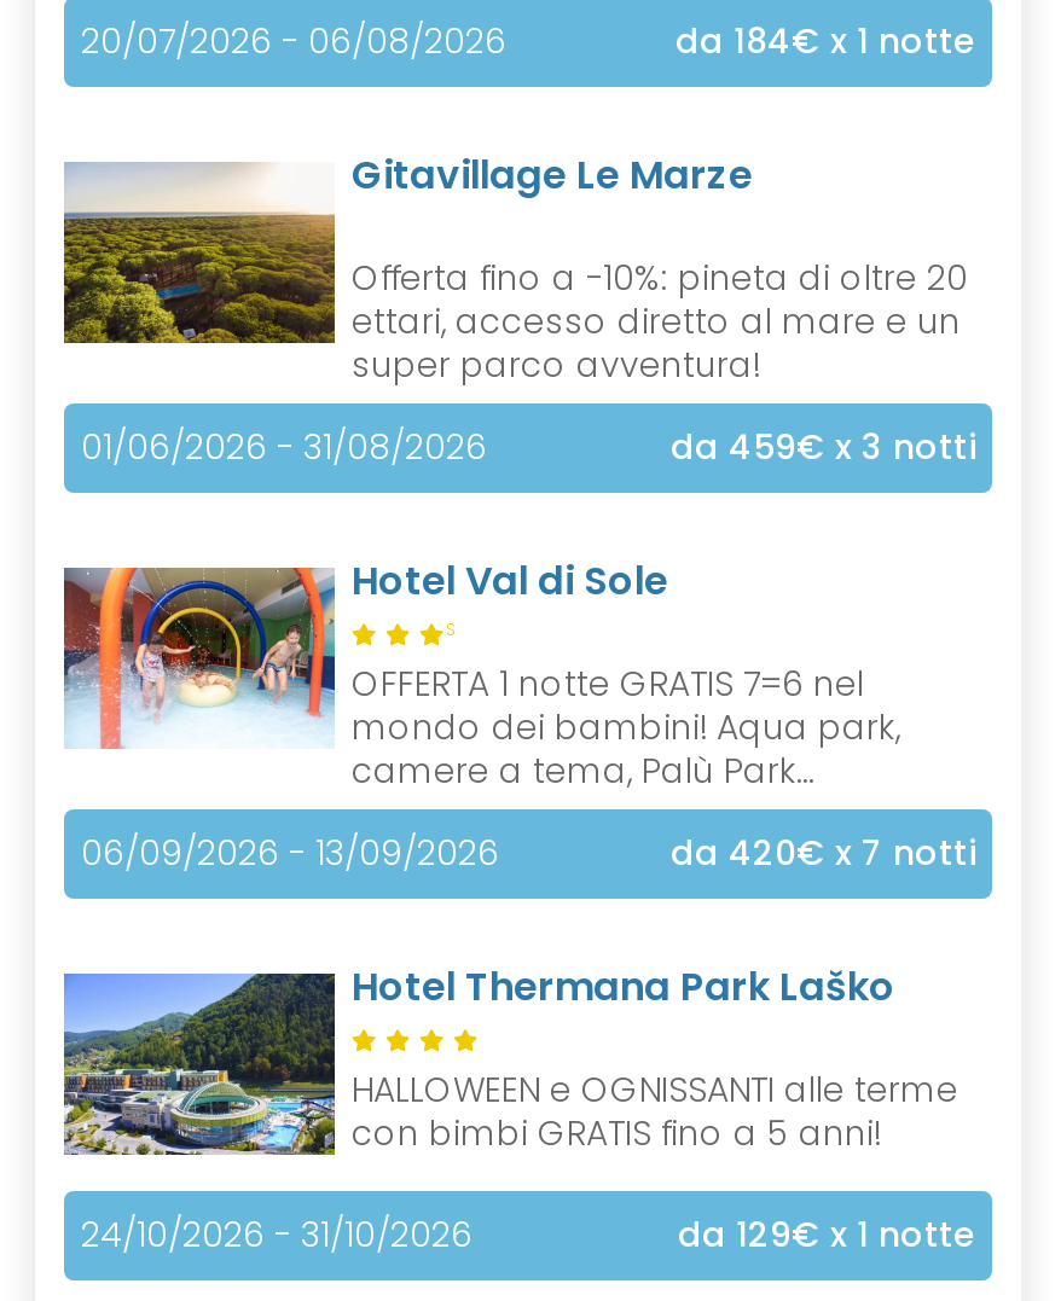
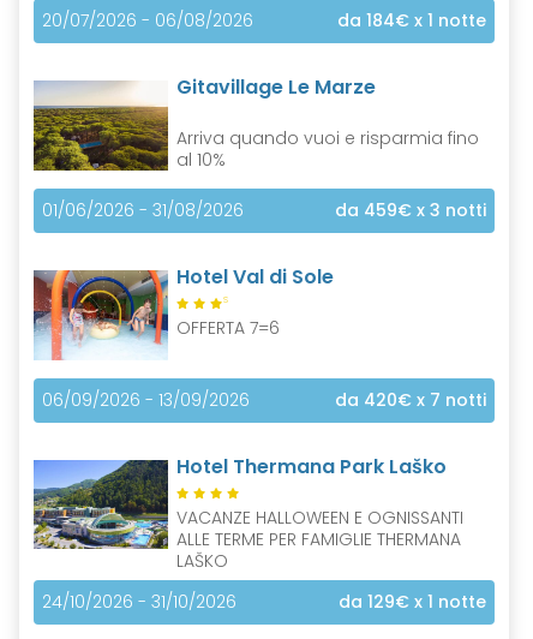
[352,254,968,389] Offerta fino a -10%: pineta di oltre 20 | ettari, accesso diretto al mare e un | super parco avventura! -> [176,126,479,172] Arriva quando vuoi e risparmia fino | al 10%
[352,660,900,795] OFFERTA 1 notte GRATIS 7=6 nel | mondo dei bambini! Aqua park, | camere a tema, Palù Park… -> [176,316,280,340] OFFERTA 7=6
[352,1066,958,1157] HALLOWEEN e OGNISSANTI alle terme | con bimbi GRATIS fino a 5 anni! -> [176,505,463,572] VACANZE HALLOWEEN E OGNISSANTI | ALLE TERME PER FAMIGLIE THERMANA | LAŠKO

